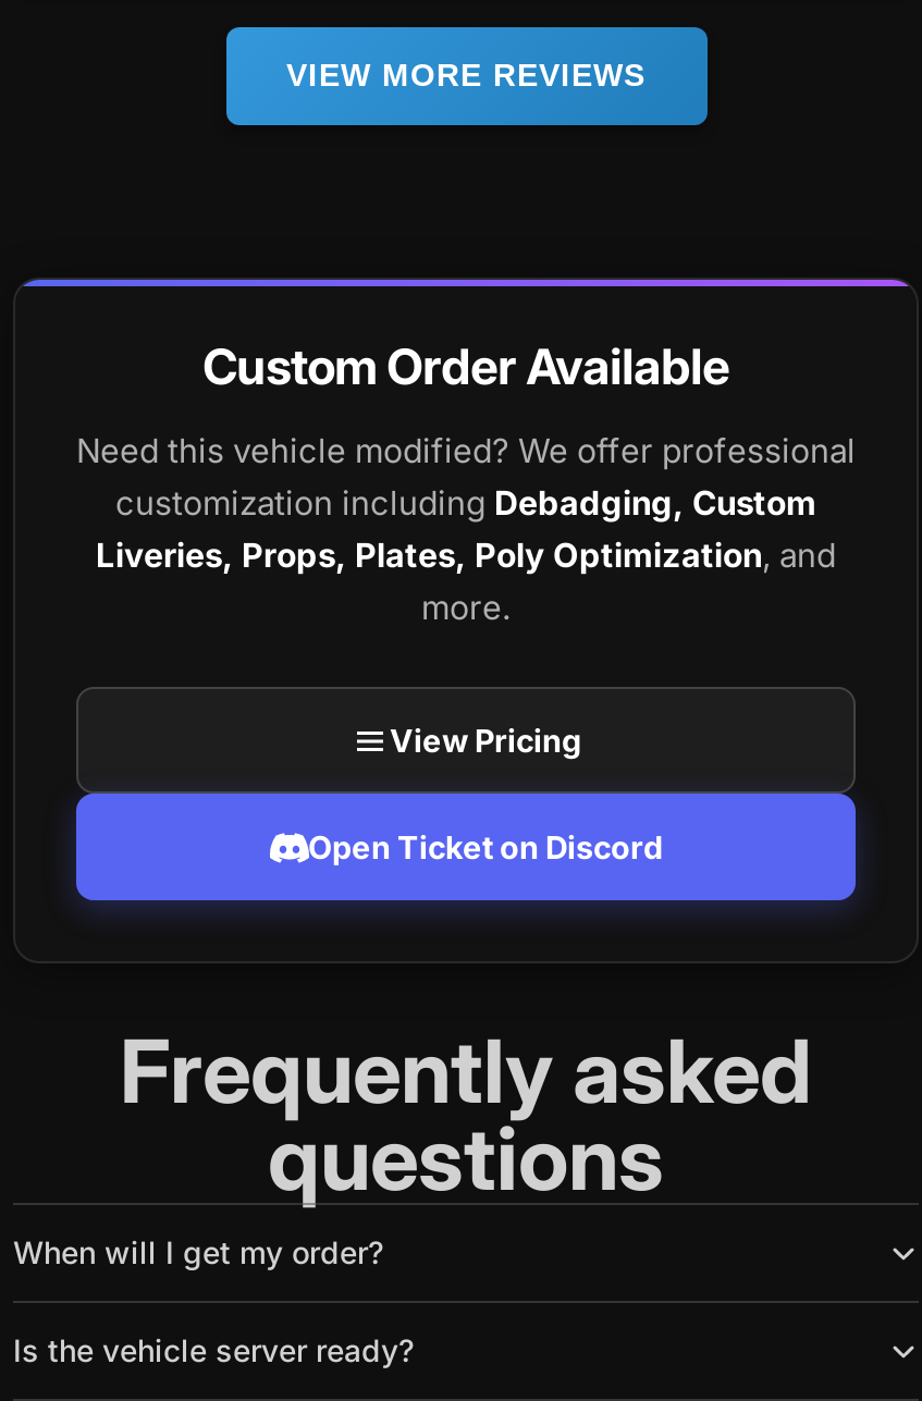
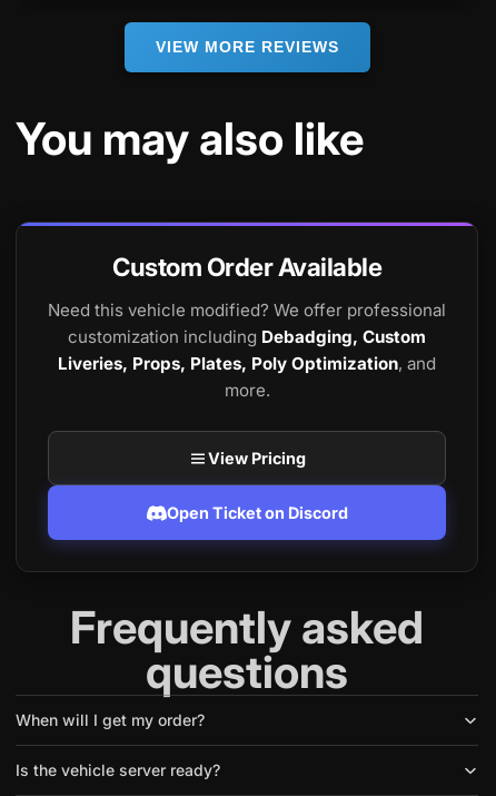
none -> [16,112,364,166] You may also like

